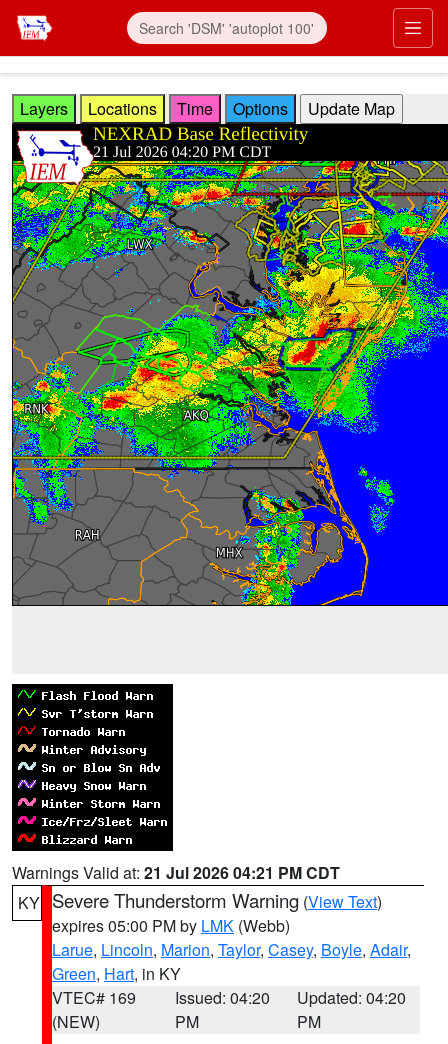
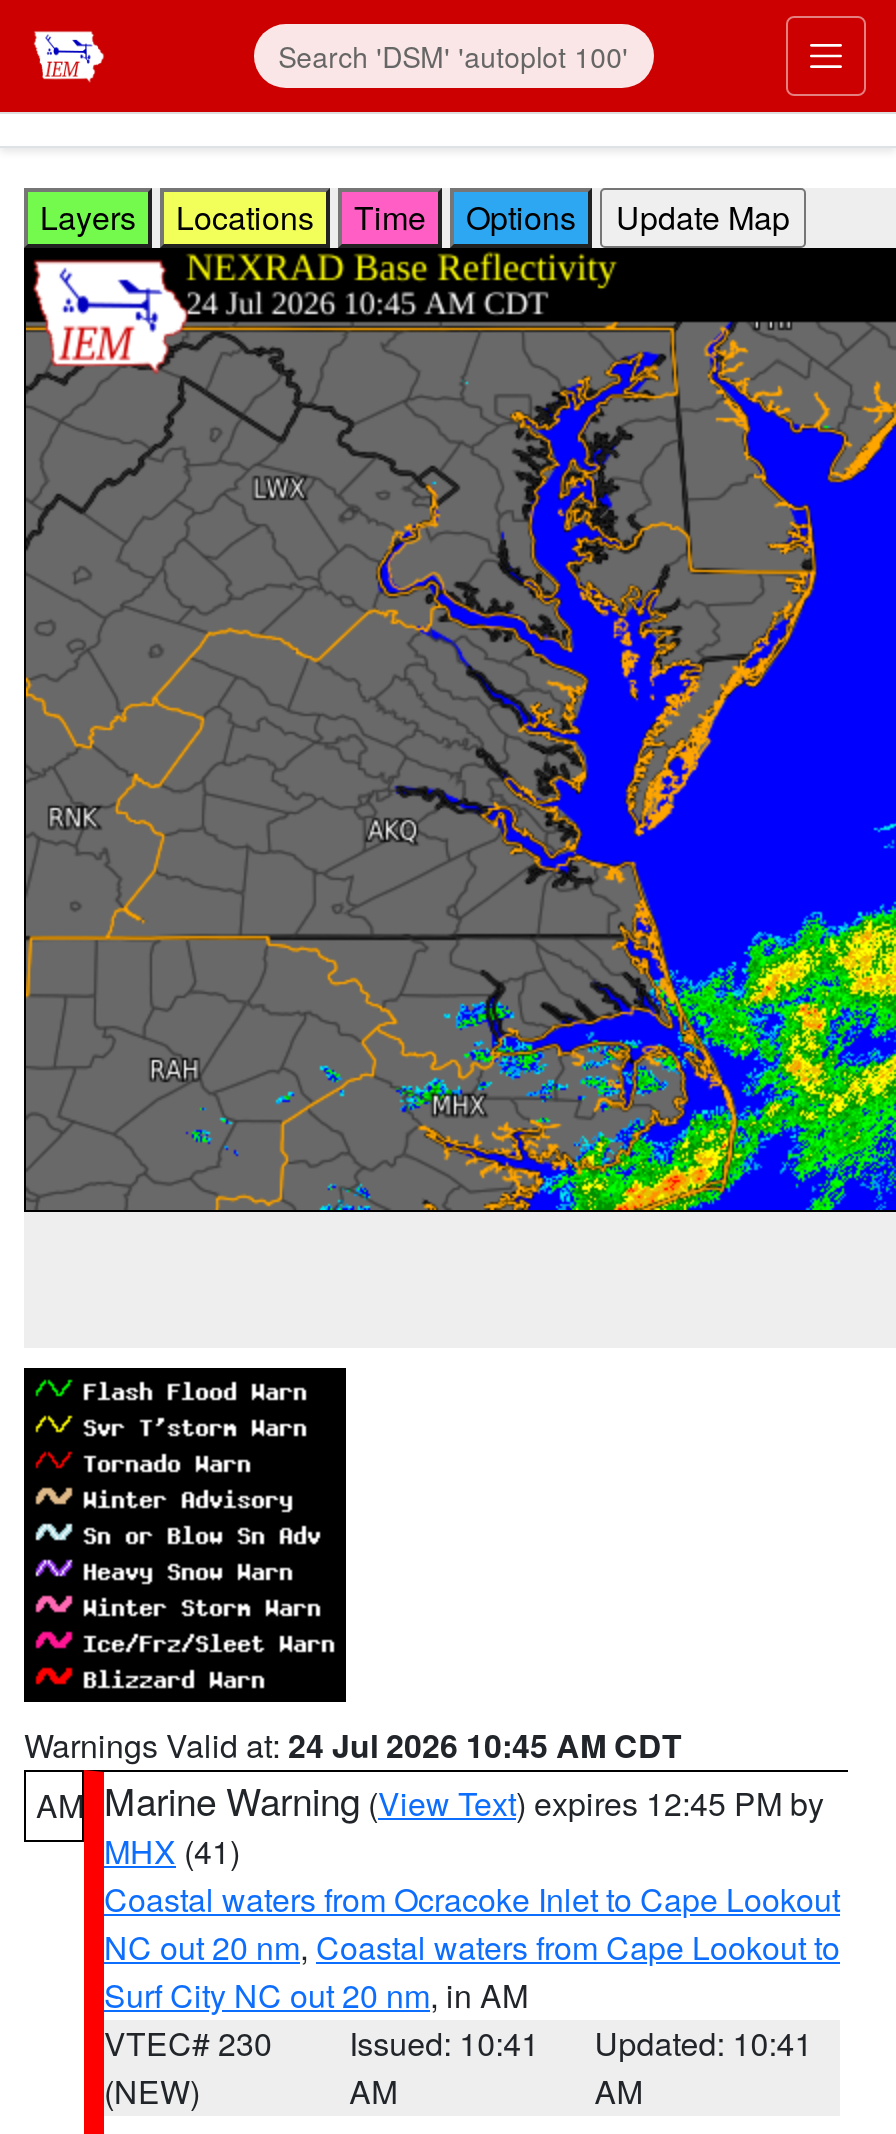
[12,146,445,606] [image] -> [24,292,890,1212] [image]
[12,861,411,1009] Warnings Valid at: 21 Jul 2026 04:21 PM CDT | KY Severe Thunderstorm Warning (View Text) | expires 05:00 PM by LMK (Webb) | Larue, Lincoln, Marion, Taylor, Casey, Boyle, Adair, | Green, Hart, in KY | VTEC# 169 -> [24,1722,840,2066] Warnings Valid at: 24 Jul 2026 10:45 AM CDT | AM Marine Warning (View Text) expires 12:45 PM by | MHX (41) | Coastal waters from Ocracoke Inlet to Cape Lookout | NC out 20 nm, Coastal waters from Cape Lookout to | Surf City NC out 20 nm, in AM | VTEC# 230
[175,986,270,1033] Issued: 04:20 | PM -> [349,2020,539,2114] Issued: 10:41 | AM
[297,986,406,1033] Updated: 04:20 | PM -> [594,2020,812,2114] Updated: 10:41 | AM

